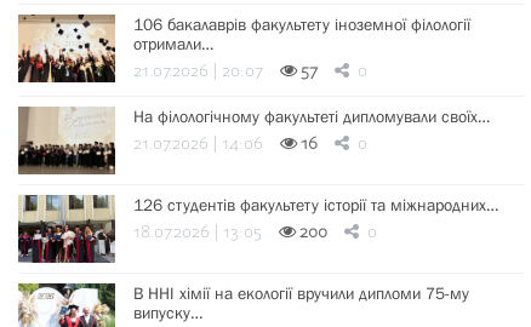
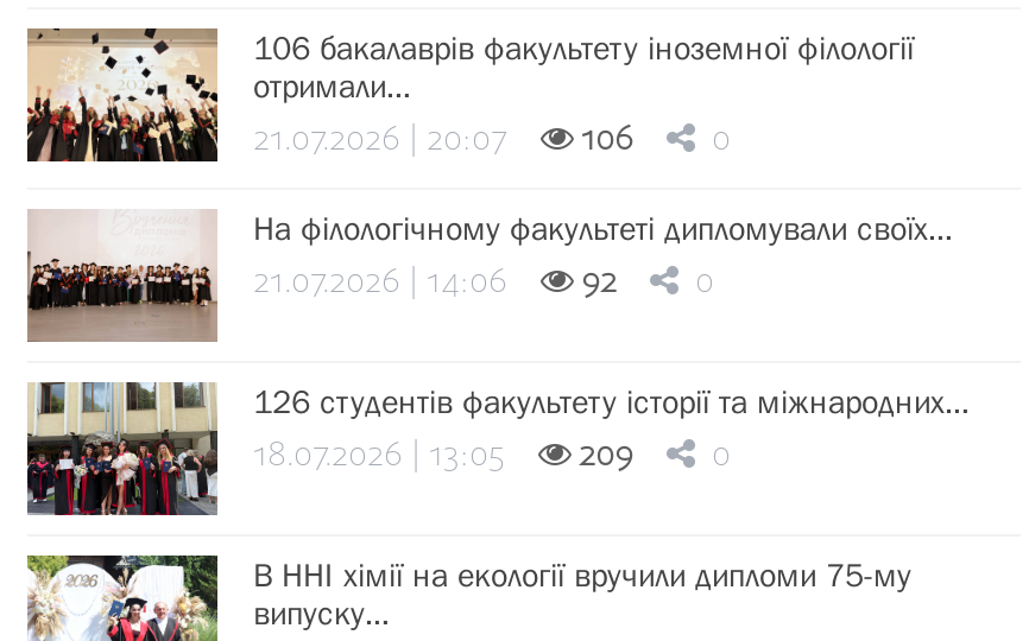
[301,59,318,85] 57 -> [581,116,633,166] 106
[17,107,116,173] [image] -> [25,211,217,342] [image]
[301,132,318,157] 16 -> [581,259,617,309] 92
[299,220,327,246] 200 -> [579,432,633,482] 209

